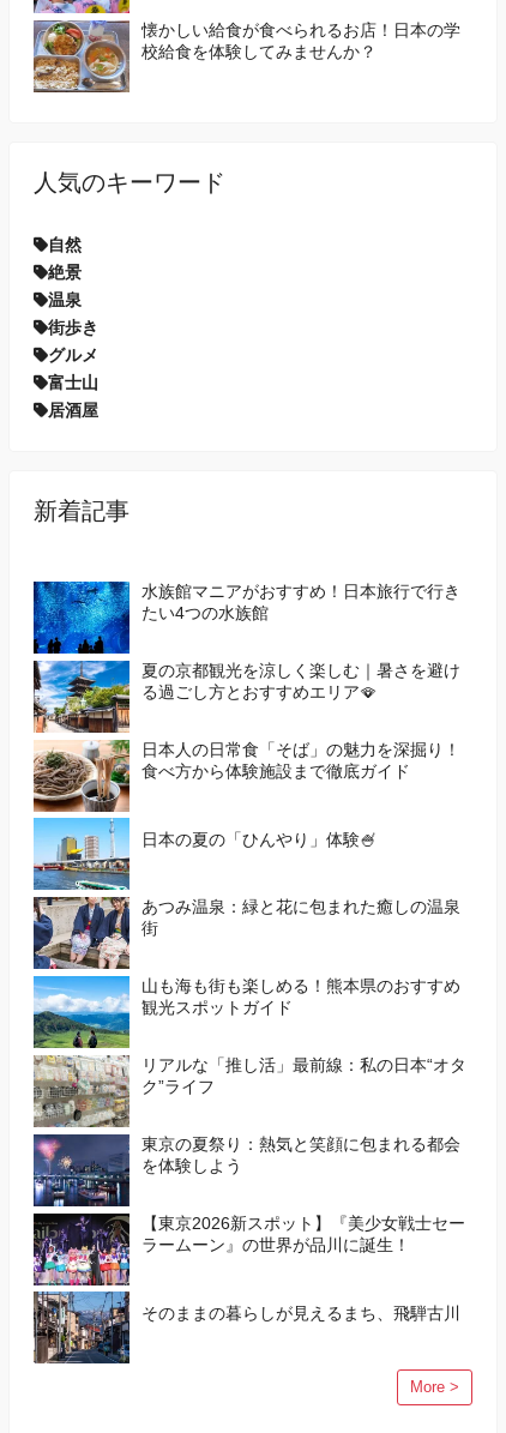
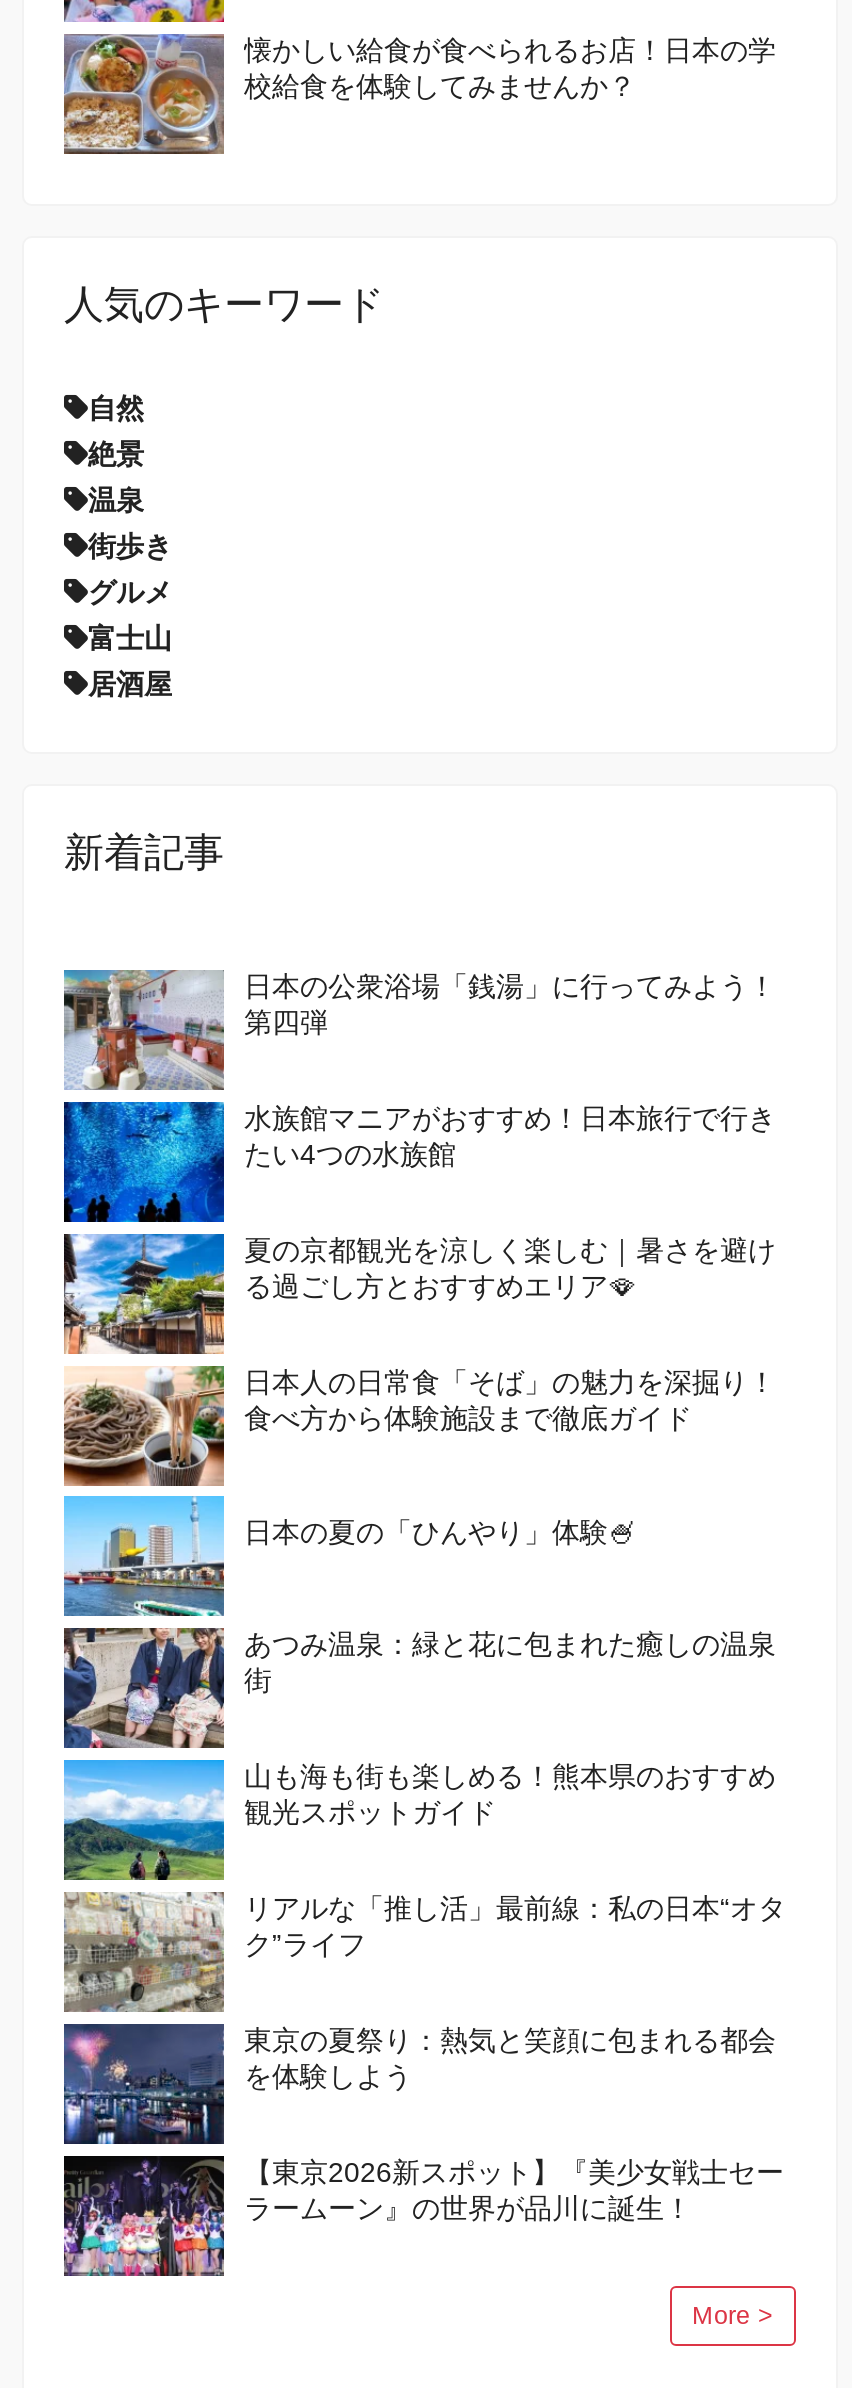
none -> [64,970,776,1092] [image] | 日本の公衆浴場「銭湯」に行ってみよう！ | 第四弾
moved [141,582,466,1254] -> [244,1102,786,2224]: 水族館マニアがおすすめ！日本旅行で行き | たい4つの水族館 | 夏の京都観光を涼しく楽しむ｜暑さを避け | ... | 【東京2026新スポット】『美少女戦士セー | ラームーン』の世界が品川に誕生！
[32,1290,460,1365] [image] | そのままの暮らしが見えるまち、飛騨古川 -> none

